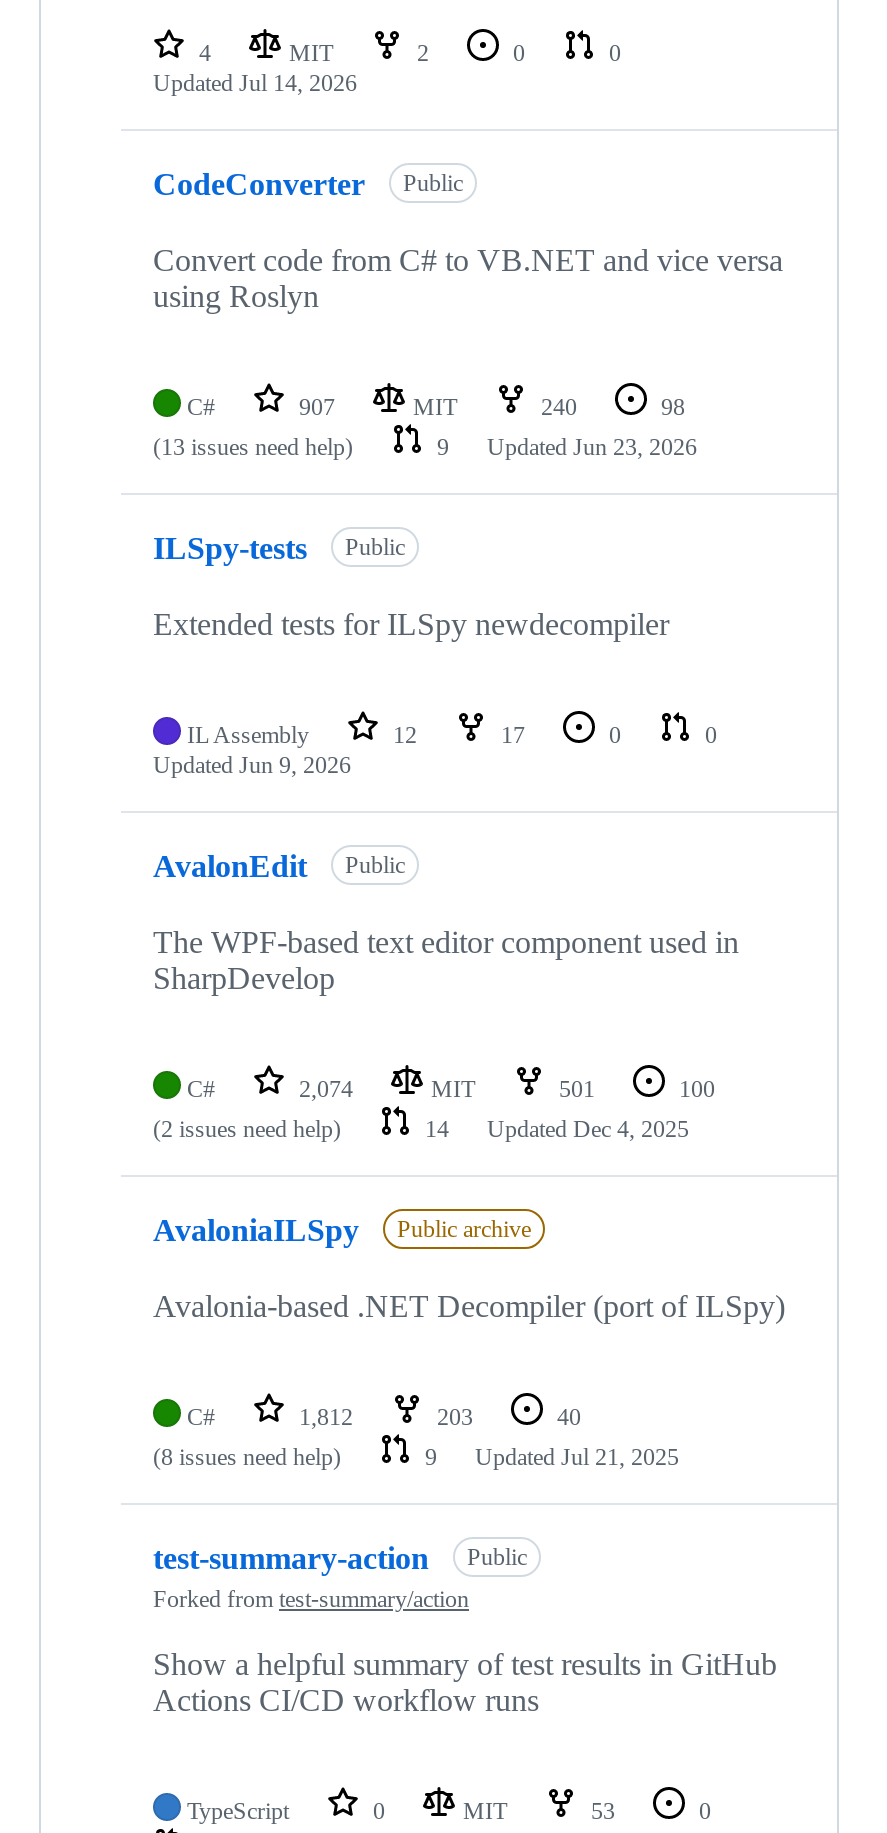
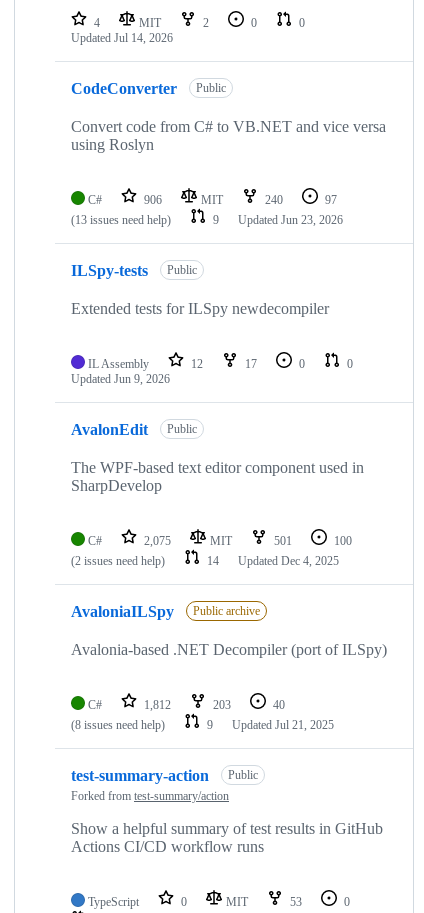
[293,394,335,422] 907 -> [141,193,162,207] 906
[655,394,685,422] 98 -> [322,193,337,207] 97
[293,1076,353,1104] 2,074 -> [141,534,171,548] 2,075

